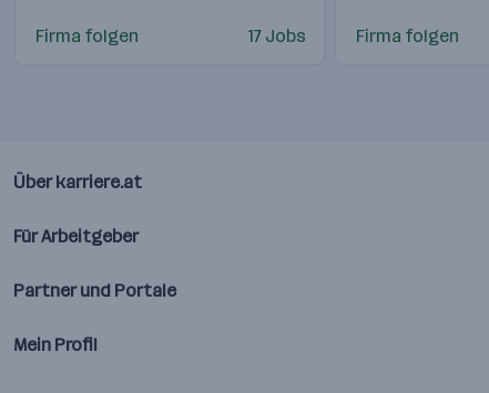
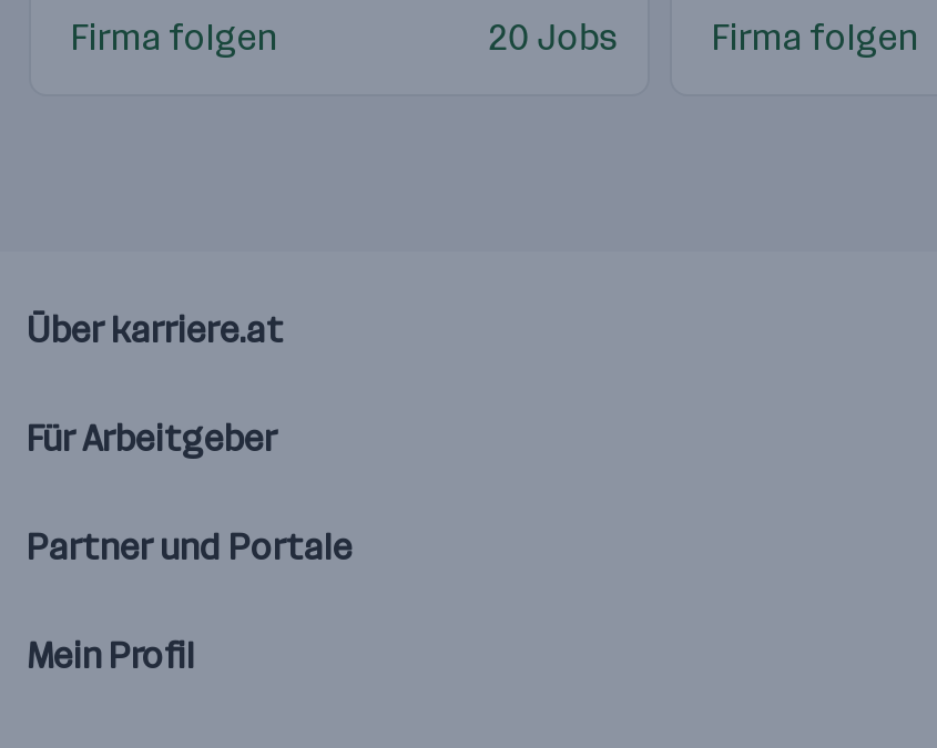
[248,26,306,47] 17 Jobs -> [488,18,619,60] 20 Jobs

